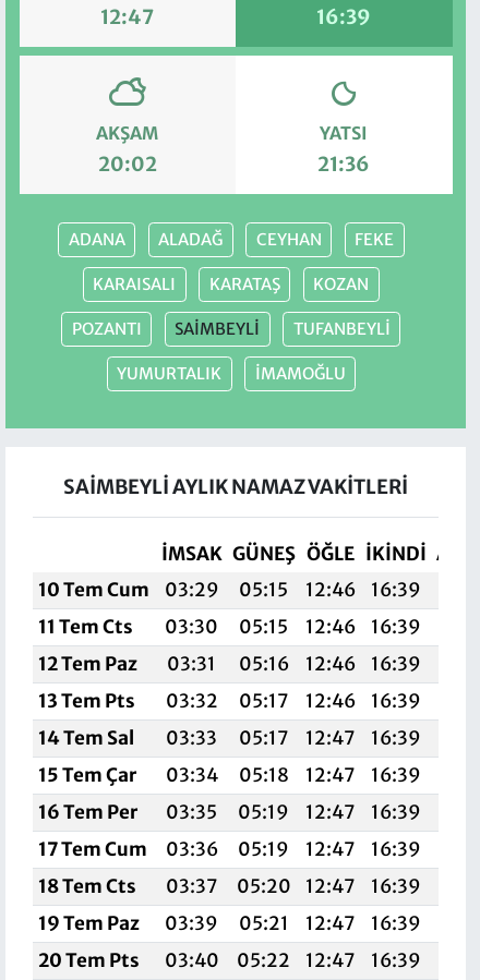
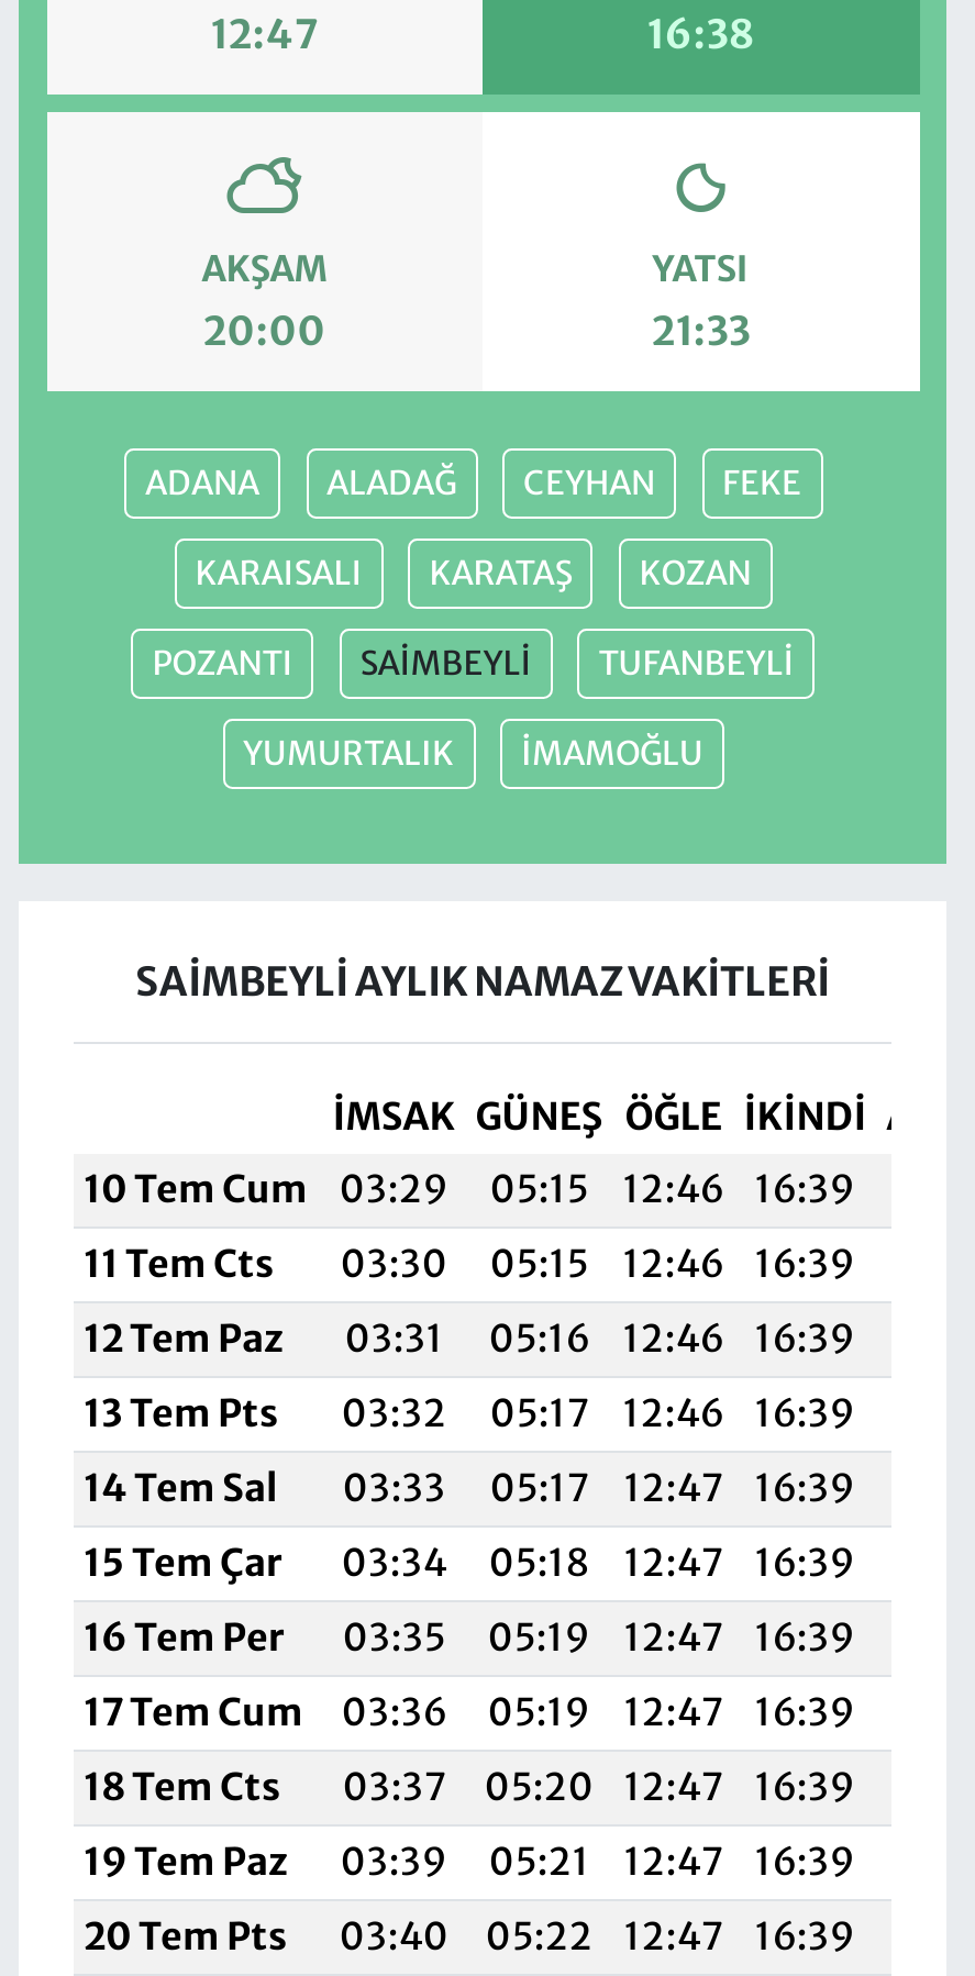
[317,4,371,29] 16:39 -> [647,8,755,59] 16:38
[98,152,157,177] 20:02 -> [203,306,326,357] 20:00
[318,152,370,177] 21:36 -> [651,306,750,357] 21:33

